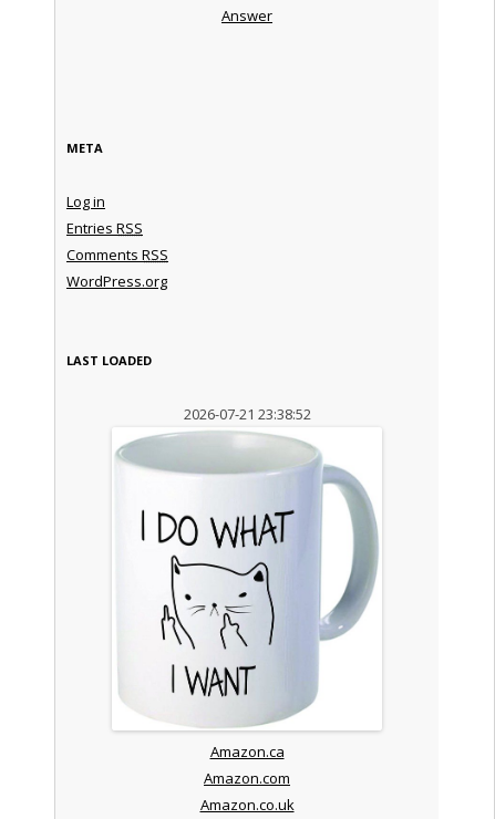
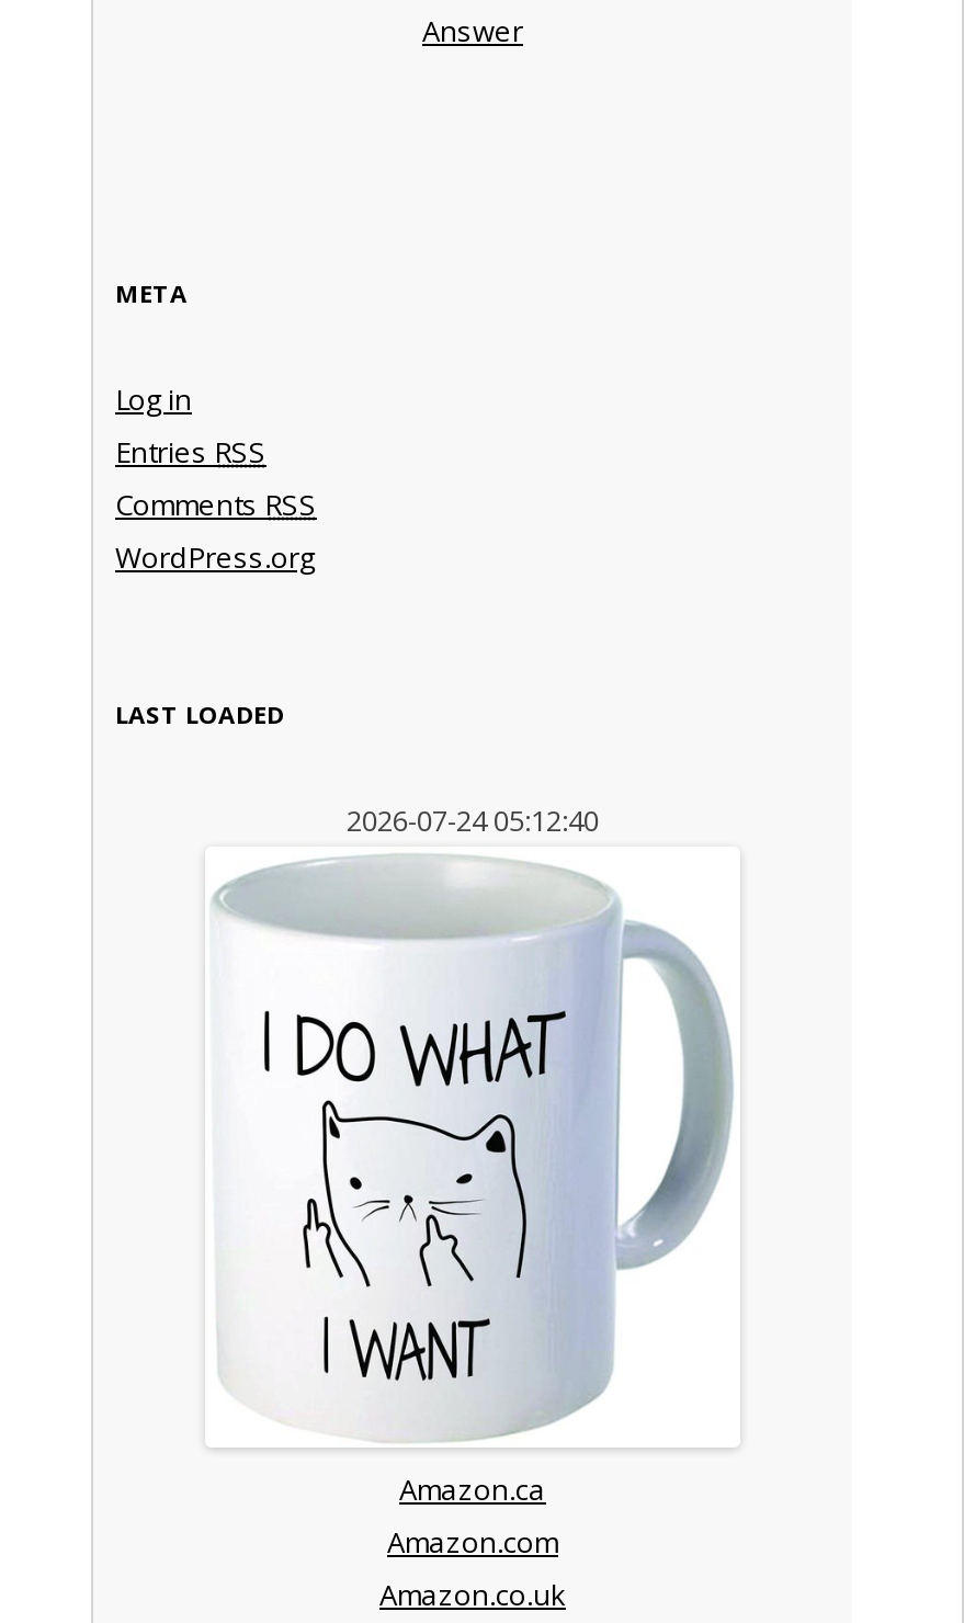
[183,404,311,424] 2026-07-21 23:38:52 -> [347,800,599,839] 2026-07-24 05:12:40

